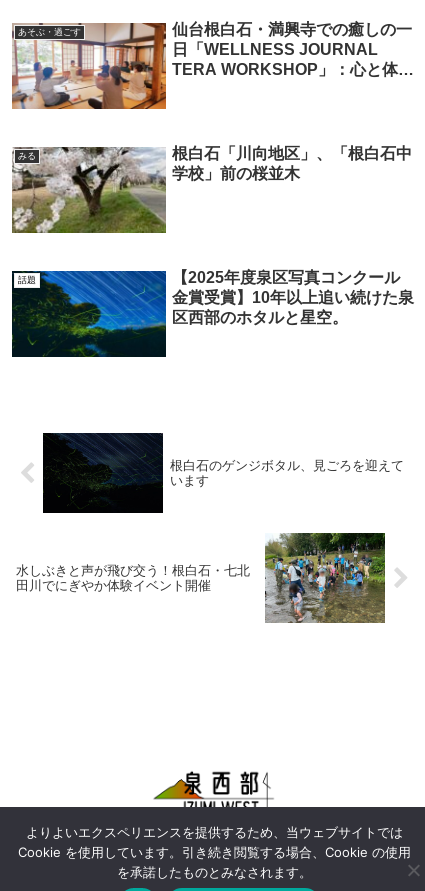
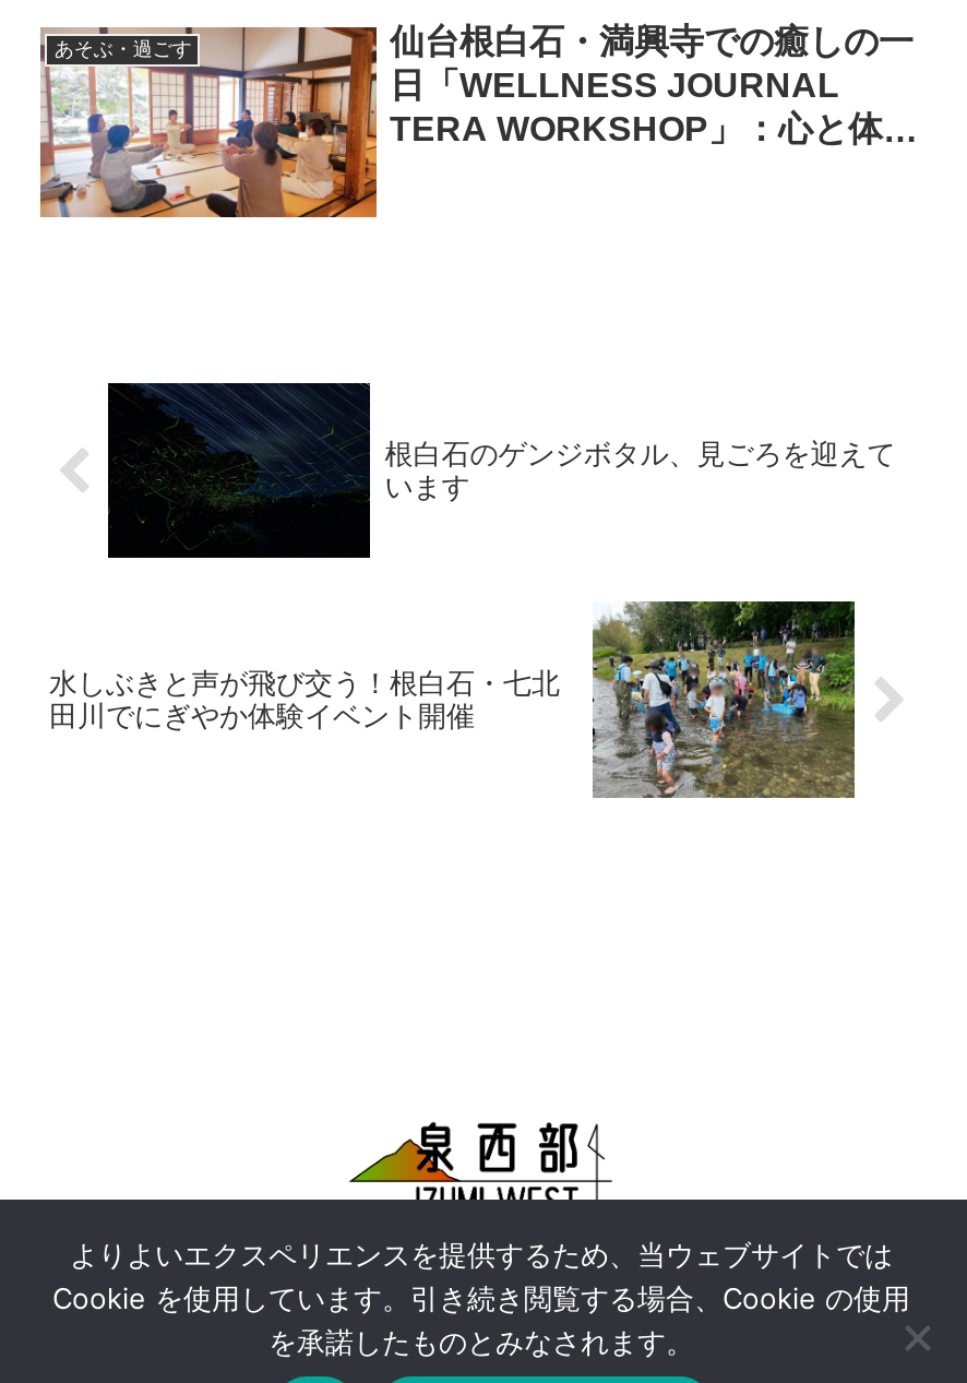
[11,145,412,234] [image] | みる | 根白石「川向地区」、「根白石中 | 学校」前の桜並木 -> none
[11,269,414,358] [image] | 話題 | 【2025年度泉区写真コンクール | 金賞受賞】10年以上追い続けた泉 | 区西部のホタルと星空。 -> none

